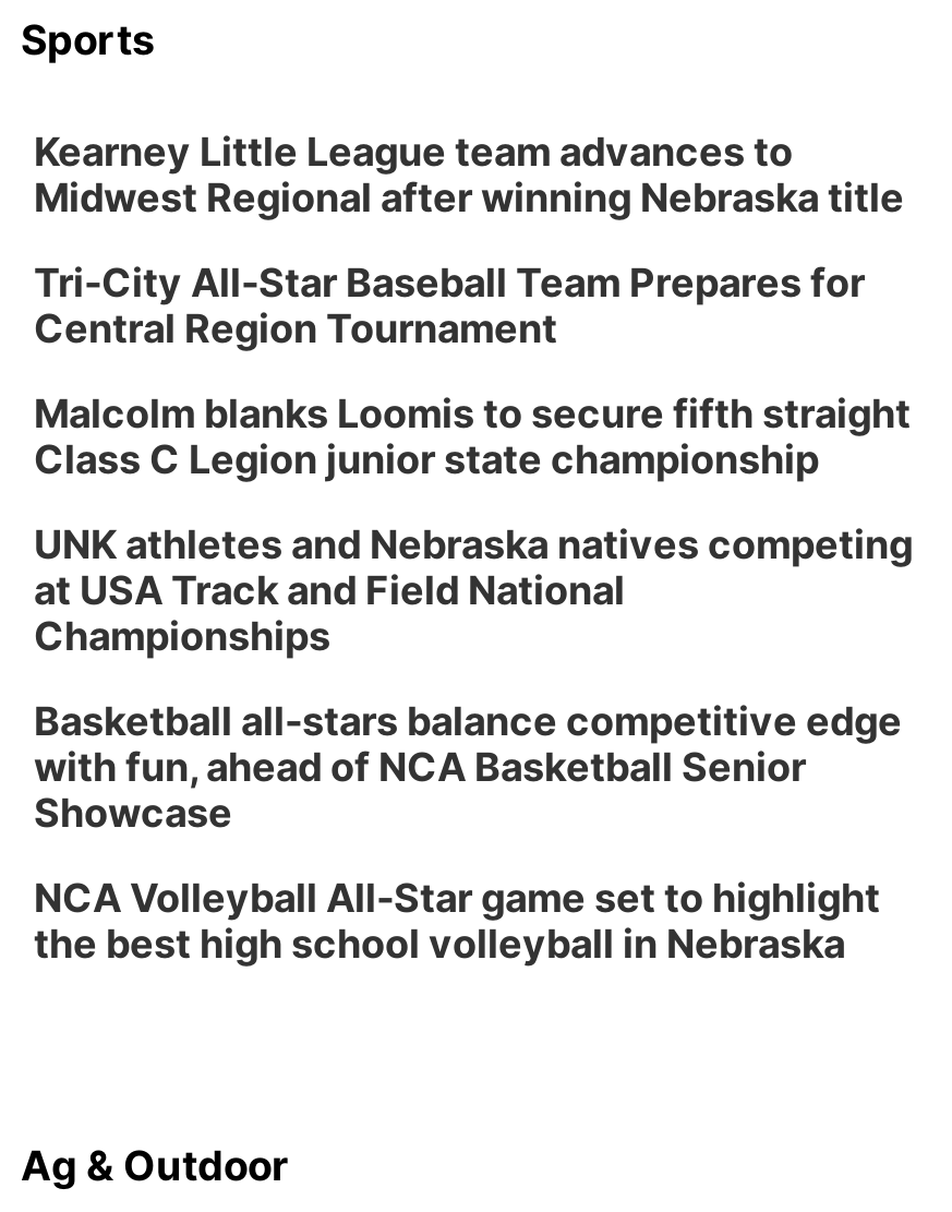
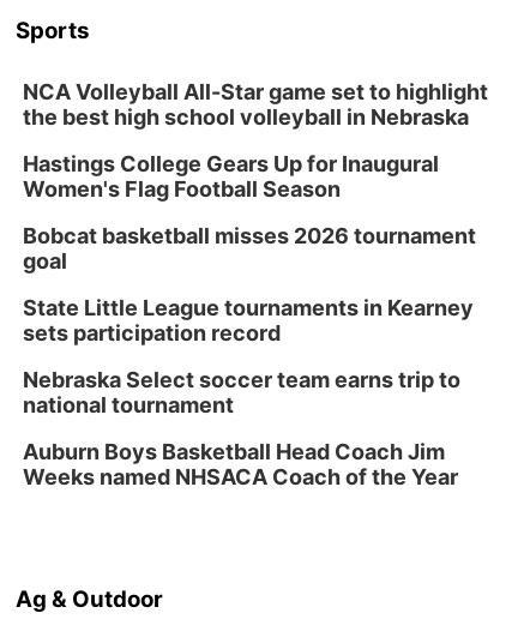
[34,129,913,836] Kearney Little League team advances to | Midwest Regional after winning Nebraska title | Tri-City All-Star Baseball Team Prepares for | Central Region Tournament | Malcolm blanks Loomis to secure fifth straight | Class C Legion junior state championship | UNK athletes and Nebraska natives competing | at USA Track and Field National | Championships | Basketball all-stars balance competitive edge | with fun, ahead of NCA Basketball Senior | Showcase -> none
moved [34,875,880,967] -> [23,79,488,130]: NCA Volleyball All-Star game set to highlight | the best high school volleyball in Nebraska
none -> [23,151,476,489] Hastings College Gears Up for Inaugural | Women's Flag Football Season | Bobcat basketball misses 2026 tournament | goal | State Little League tournaments in Kearney | sets participation record | Nebraska Select soccer team earns trip to | national tournament | Auburn Boys Basketball Head Coach Jim | Weeks named NHSACA Coach of the Year

